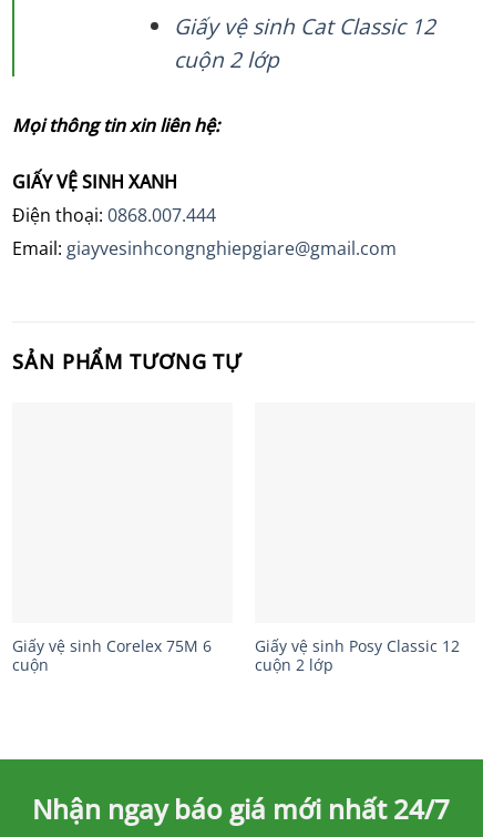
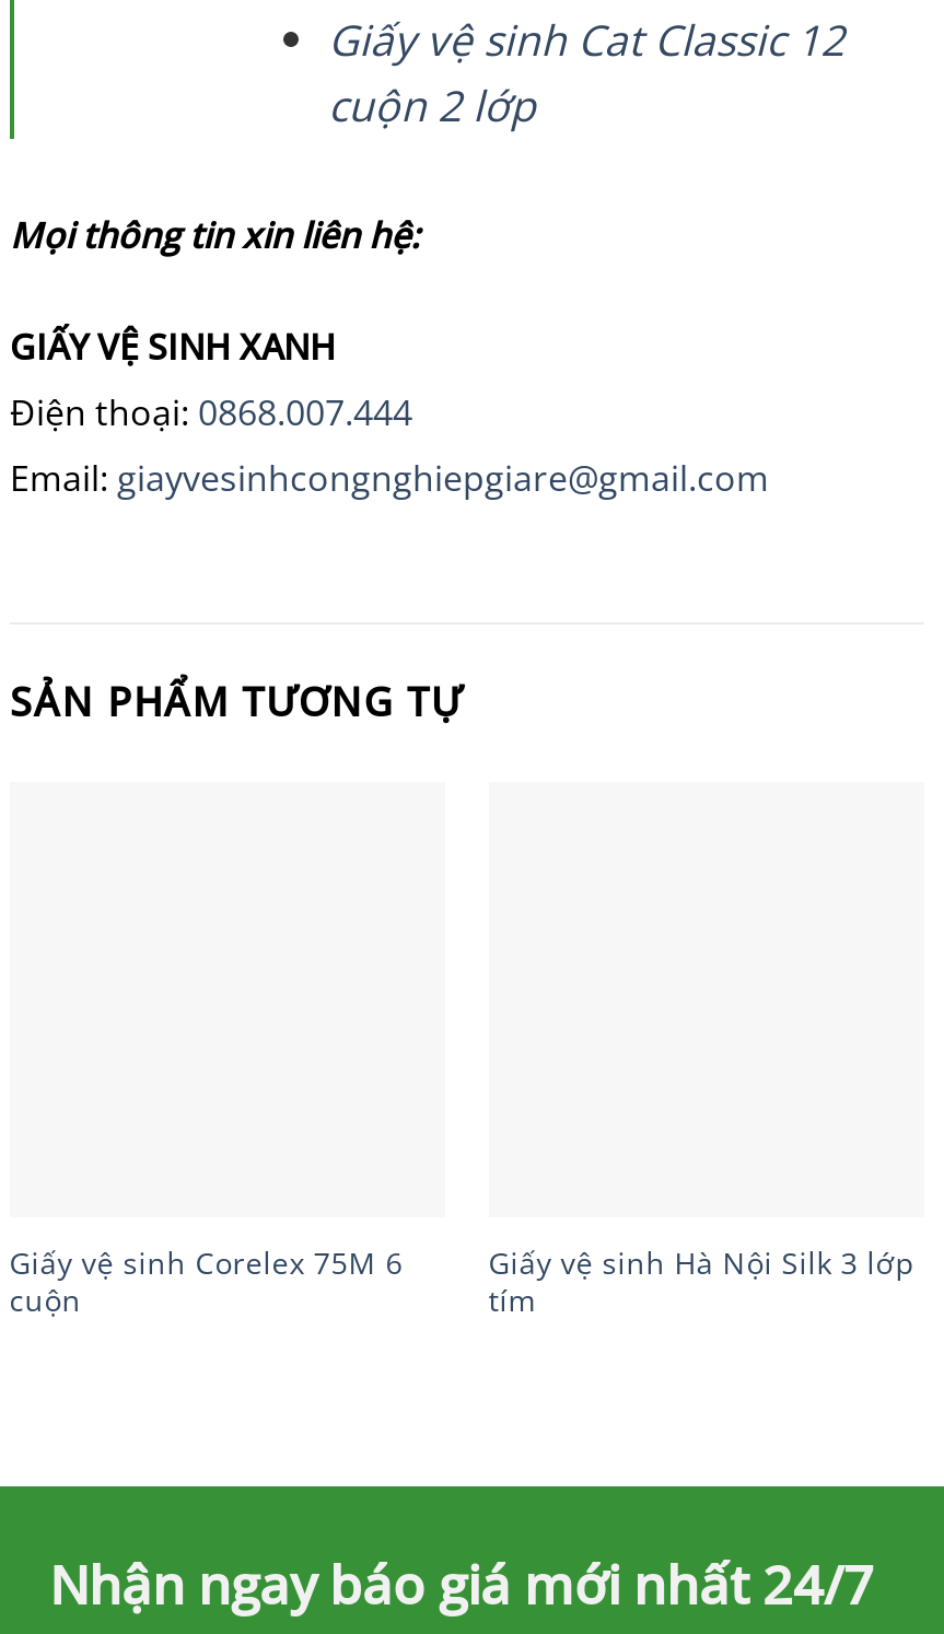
[255,636,460,675] Giấy vệ sinh Posy Classic 12 | cuộn 2 lớp -> [489,1242,915,1321] Giấy vệ sinh Hà Nội Silk 3 lớp | tím

